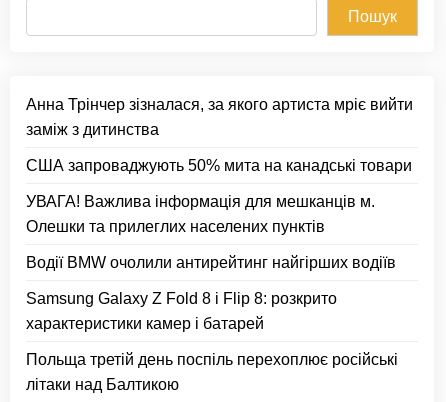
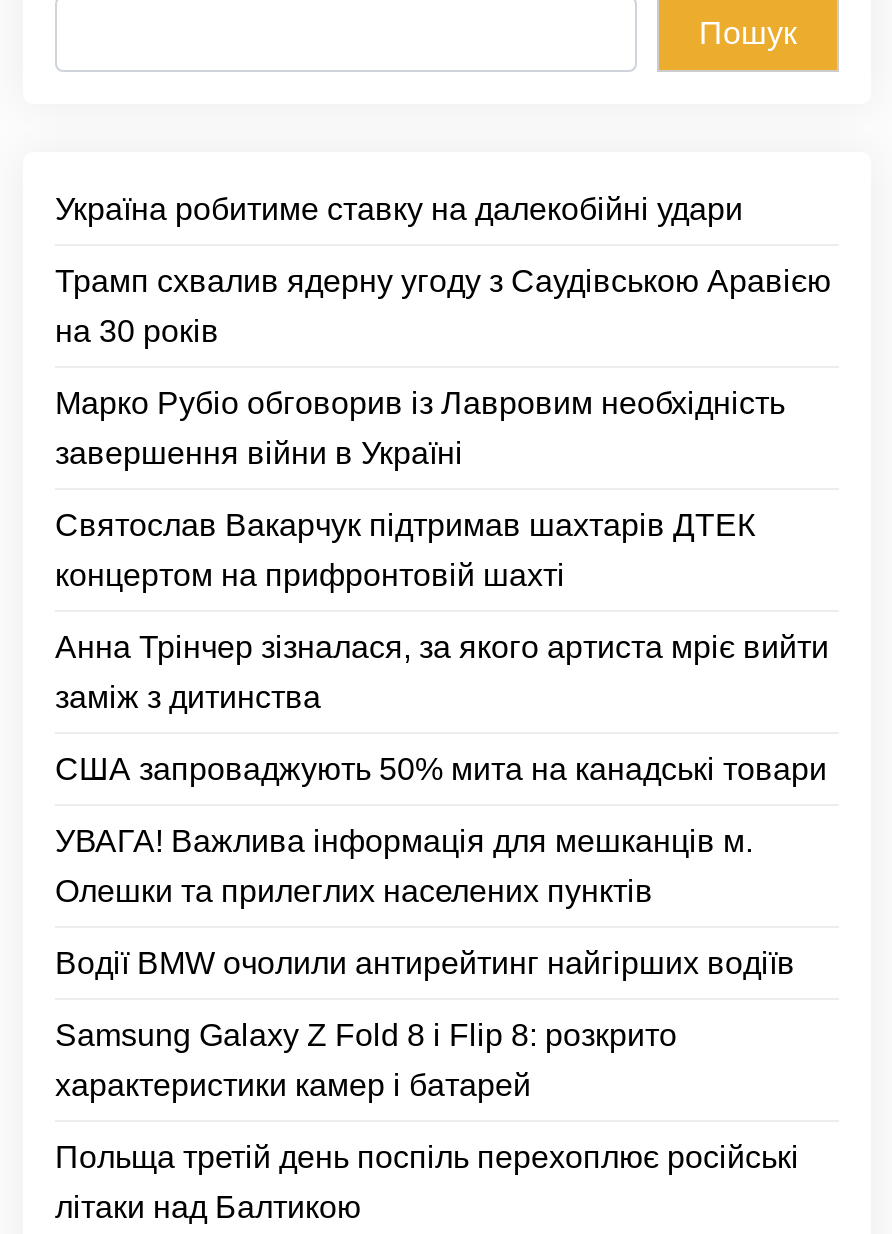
none -> [55,191,831,591] Україна робитиме ставку на далекобійні удари | Трамп схвалив ядерну угоду з Саудівською Аравією | на 30 років | Марко Рубіо обговорив із Лавровим необхідність | завершення війни в Україні | Святослав Вакарчук підтримав шахтарів ДТЕК | концертом на прифронтовій шахті

